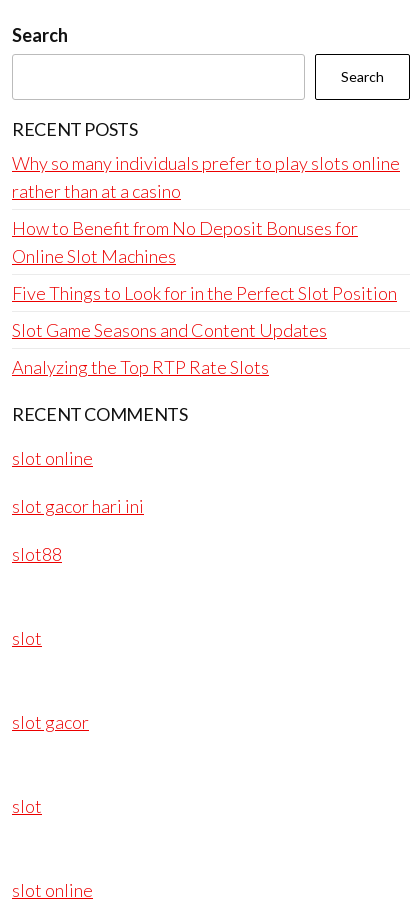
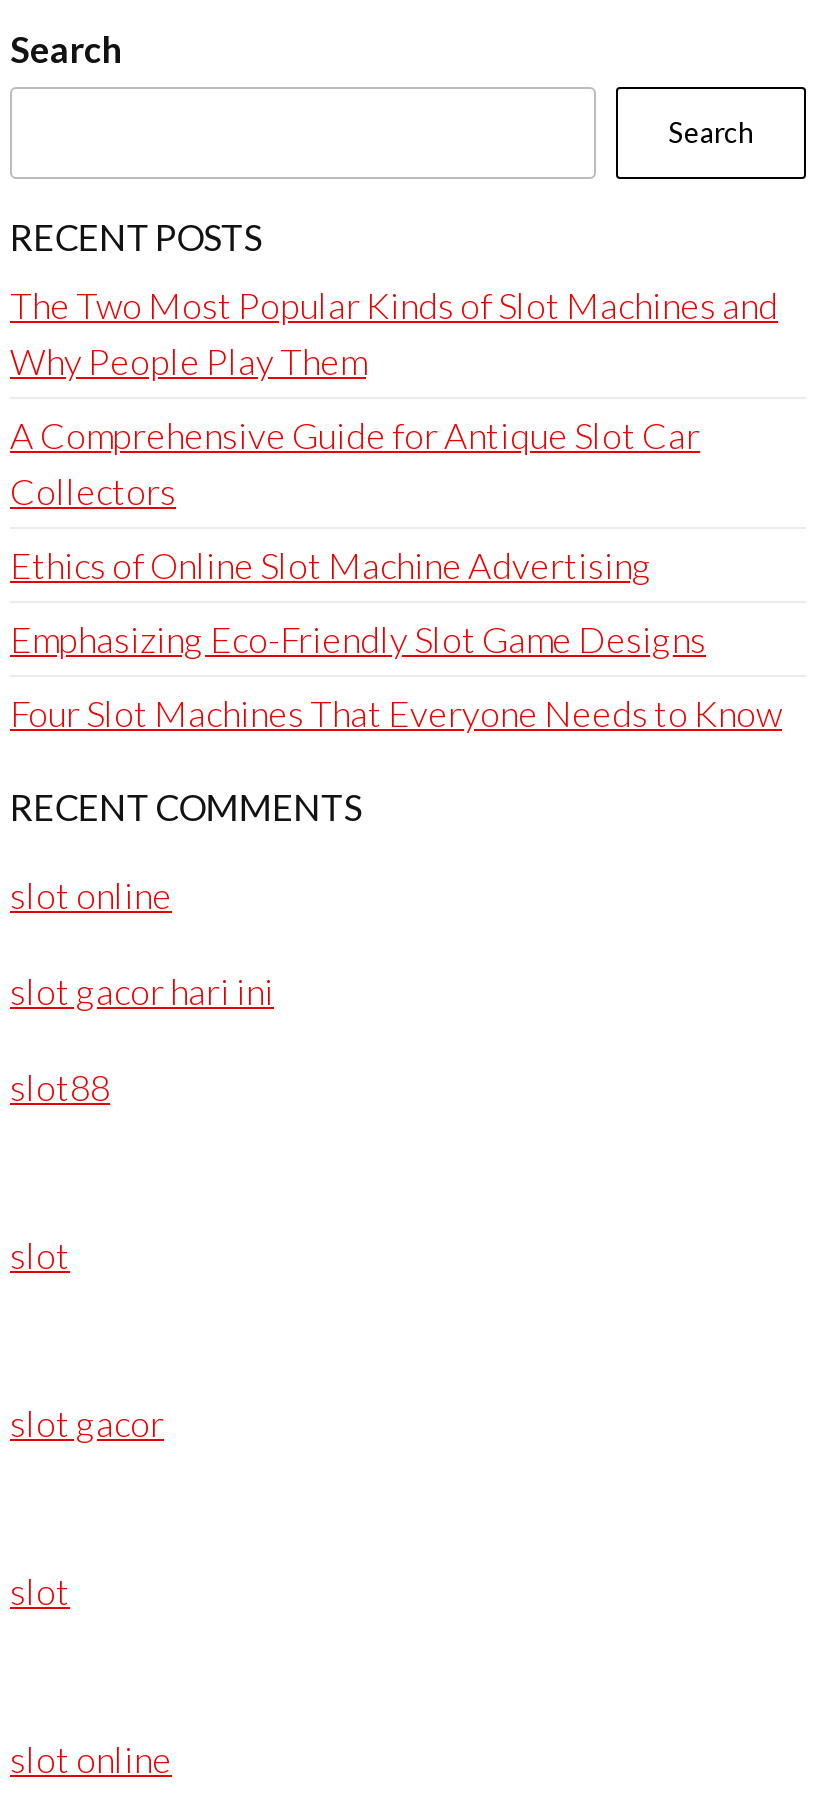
[12,152,400,202] Why so many individuals prefer to play slots online | rather than at a casino -> [10,283,778,383] The Two Most Popular Kinds of Slot Machines and | Why People Play Them
[12,217,358,267] How to Benefit from No Deposit Bonuses for | Online Slot Machines -> [10,413,700,513] A Comprehensive Guide for Antique Slot Car | Collectors
[12,282,397,304] Five Things to Look for in the Perfect Slot Position -> [10,543,652,587] Ethics of Online Slot Machine Advertising
[12,319,327,341] Slot Game Seasons and Content Updates -> [10,617,706,661] Emphasizing Eco-Friendly Slot Game Designs
[12,356,269,378] Analyzing the Top RTP Rate Slots -> [10,691,782,735] Four Slot Machines That Everyone Needs to Know

